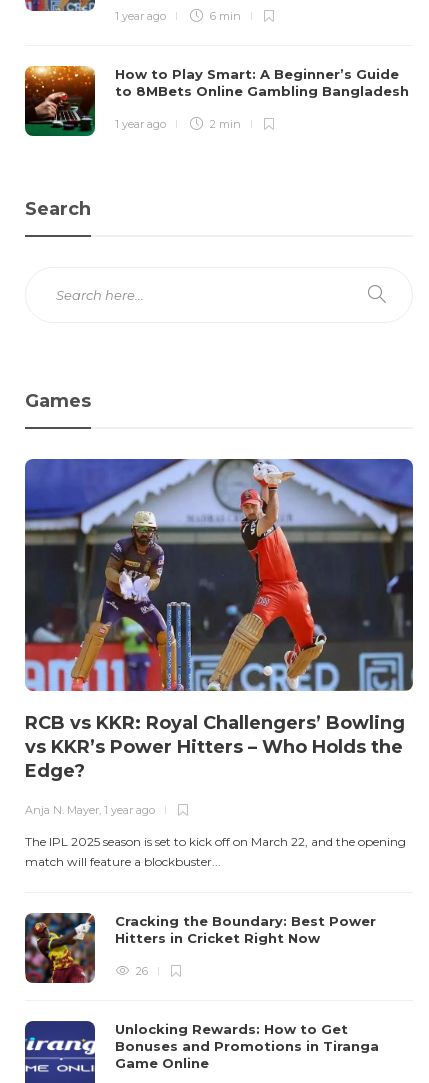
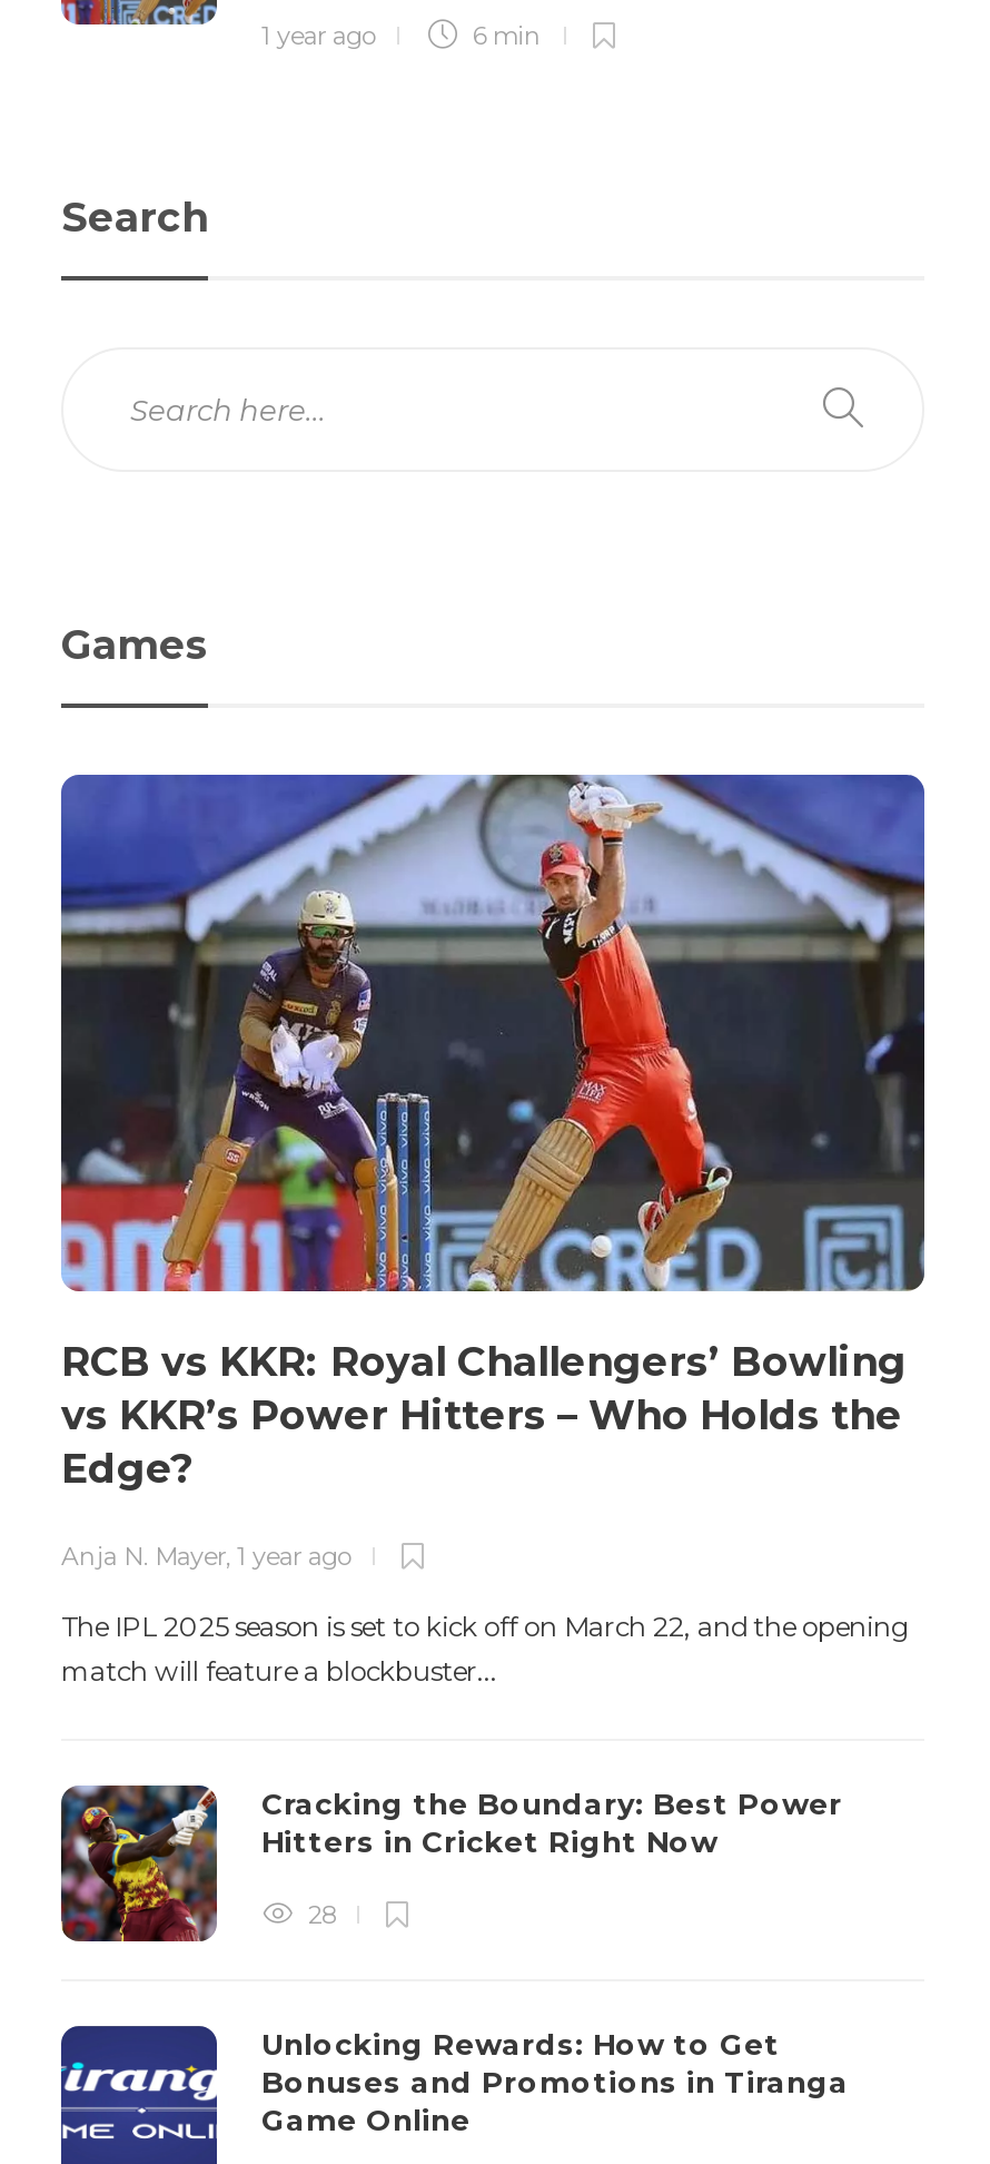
[24,65,413,137] [image] | How to Play Smart: A Beginner’s Guide | to 8MBets Online Gambling Bangladesh | 1 year ago | 2 min -> none
[133,964,148,978] 26 -> [301,1900,335,1931] 28

